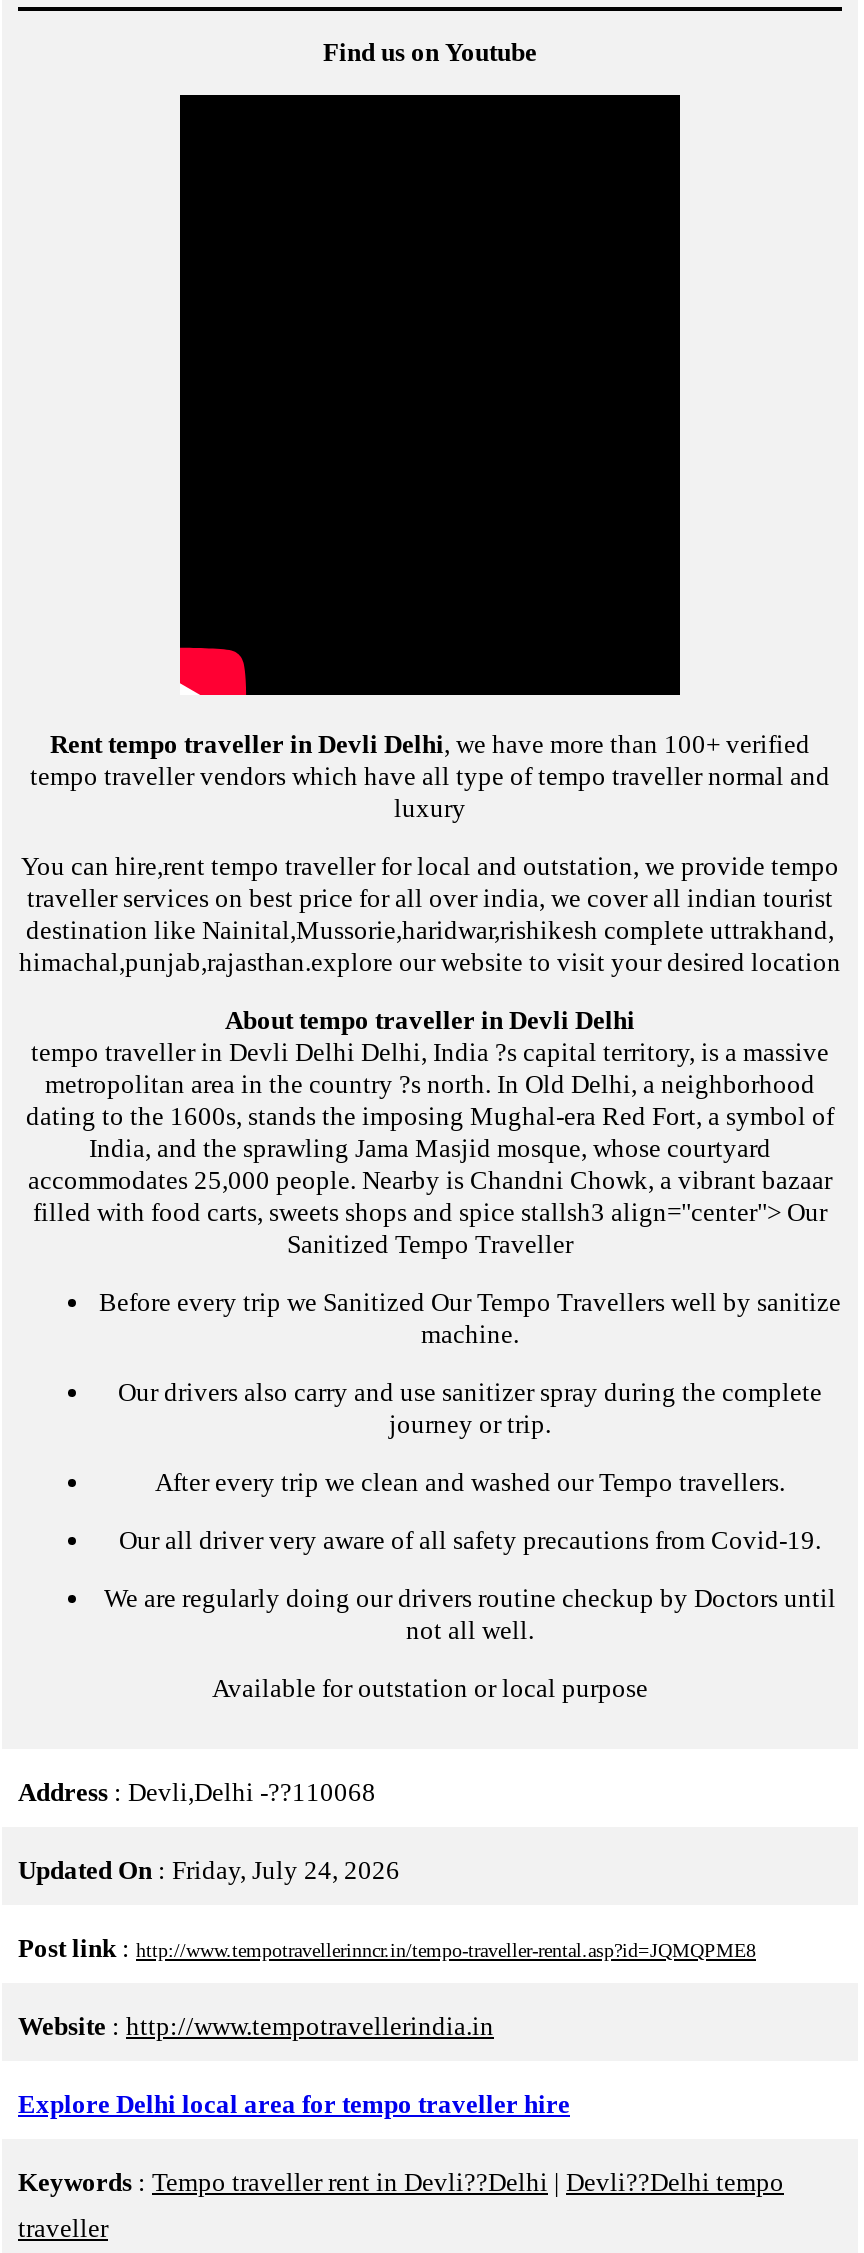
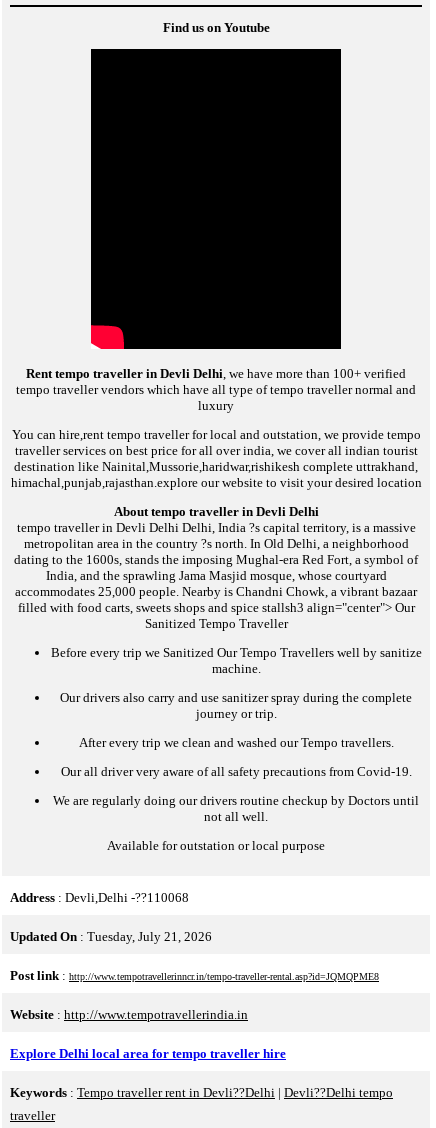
[18,1855,400,1885] Updated On: Friday, July 24, 2026 -> [10,929,212,944] Updated On: Tuesday, July 21, 2026

